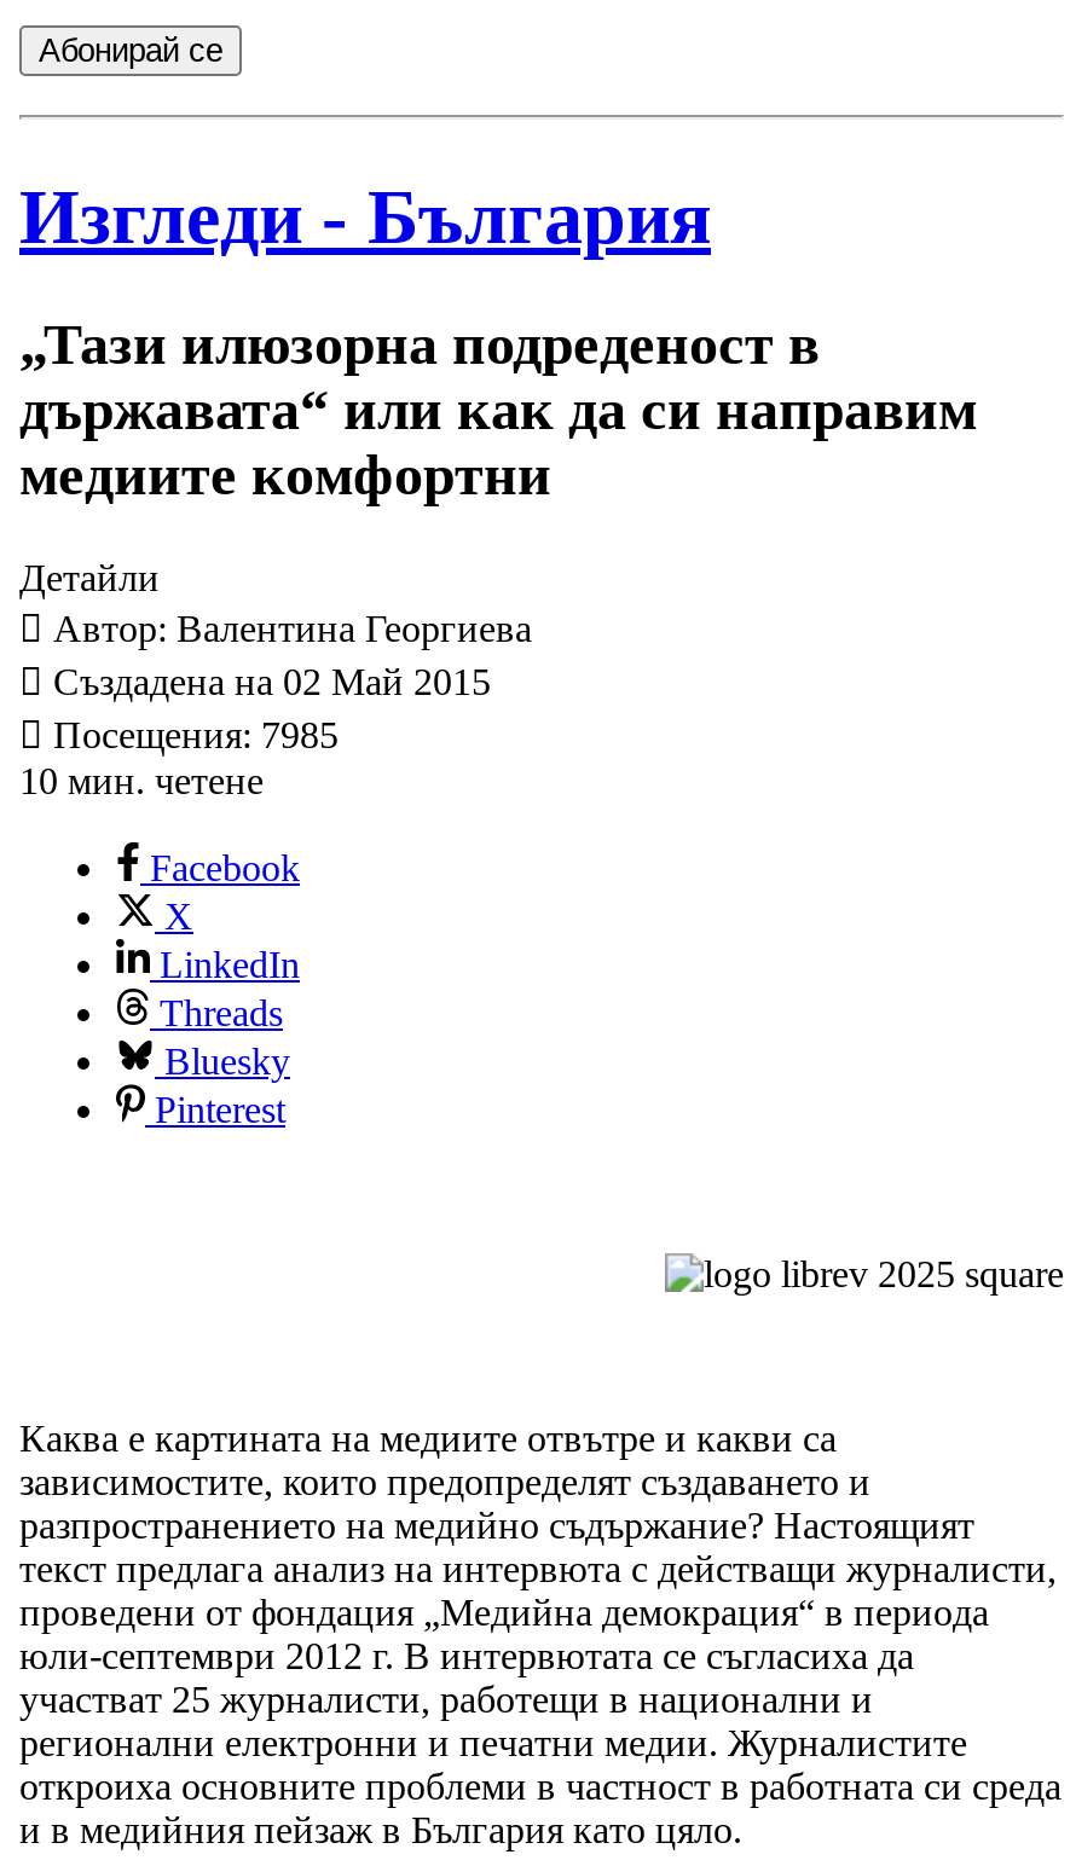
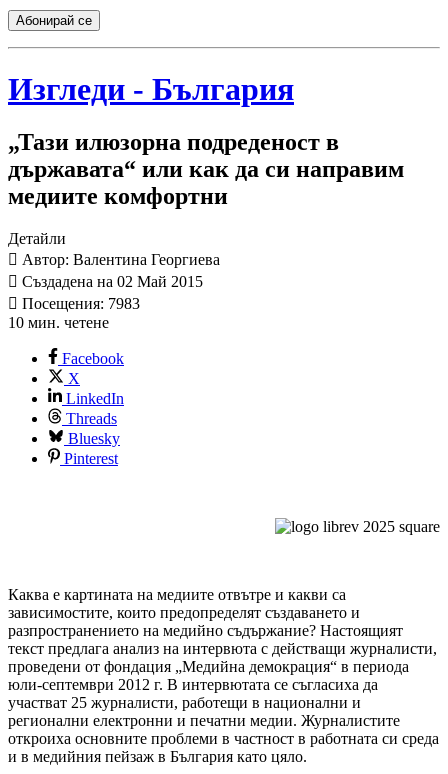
[44,714,339,755] Посещения: 7985 -> [18,295,140,312] Посещения: 7983

